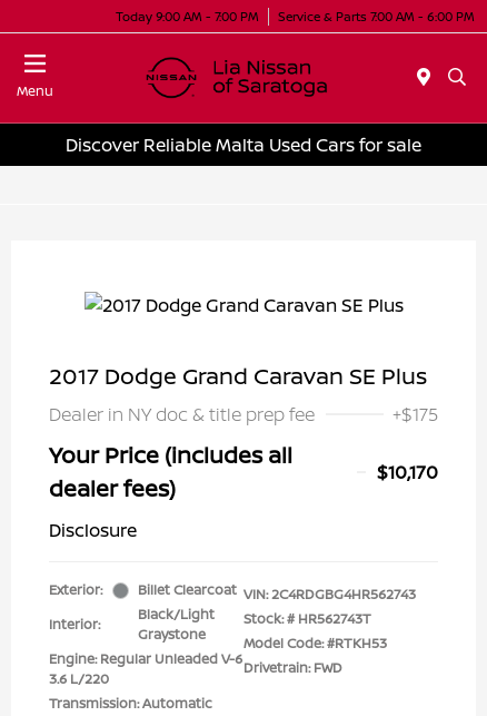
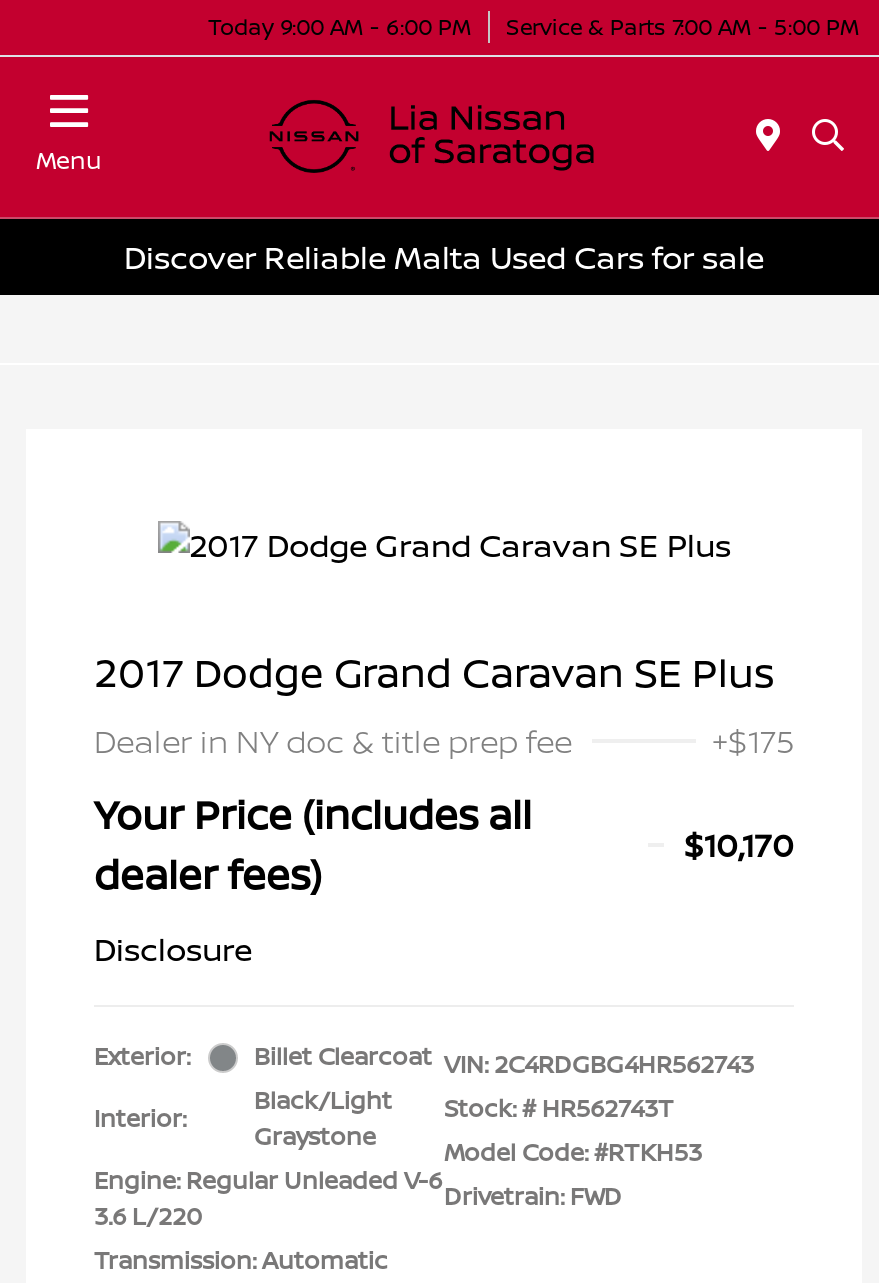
[116,7,259,24] Today 9:00 AM - 7:00 PM -> [208,10,472,40] Today 9:00 AM - 6:00 PM
[278,7,475,24] Service & Parts 7:00 AM - 6:00 PM -> [506,10,860,40] Service & Parts 7:00 AM - 5:00 PM

